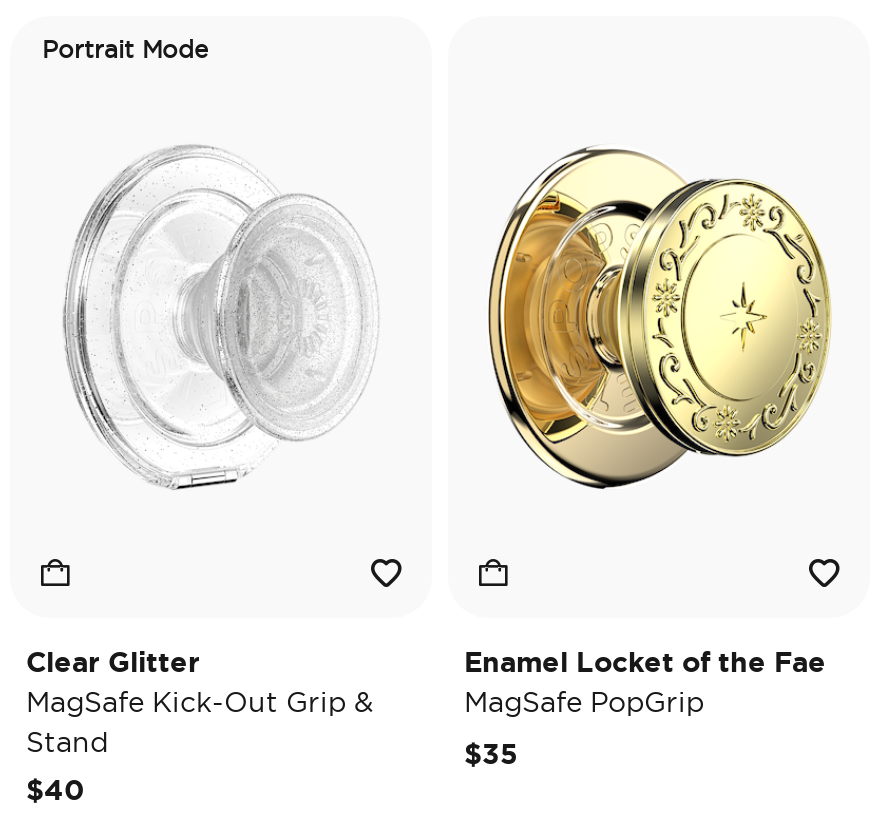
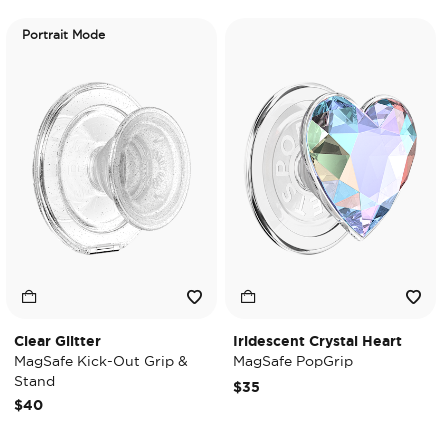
[486,146,832,490] [image] -> [245,84,418,255] [image]
[464,646,826,678] Enamel Locket of the Fae -> [233,333,402,349] Iridescent Crystal Heart

